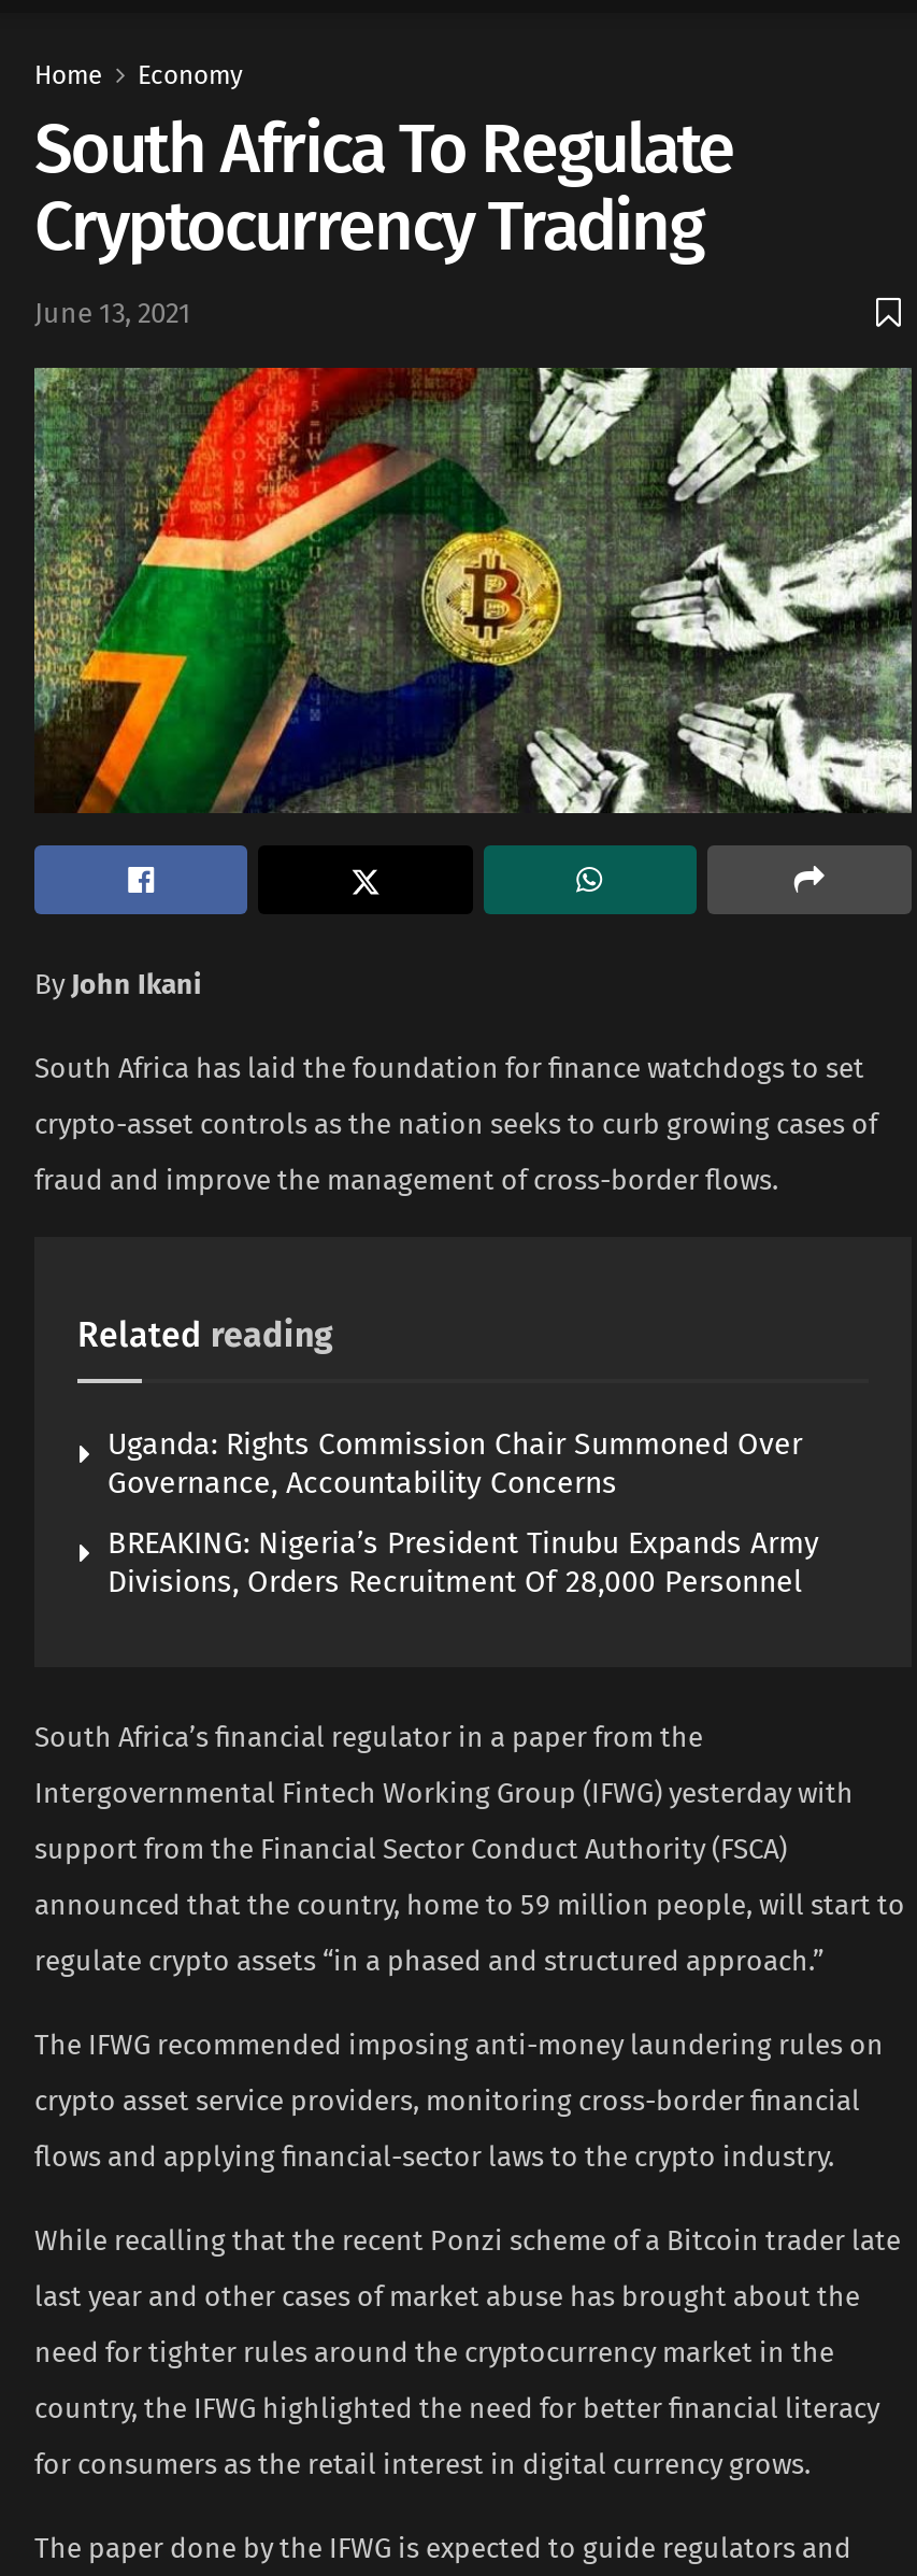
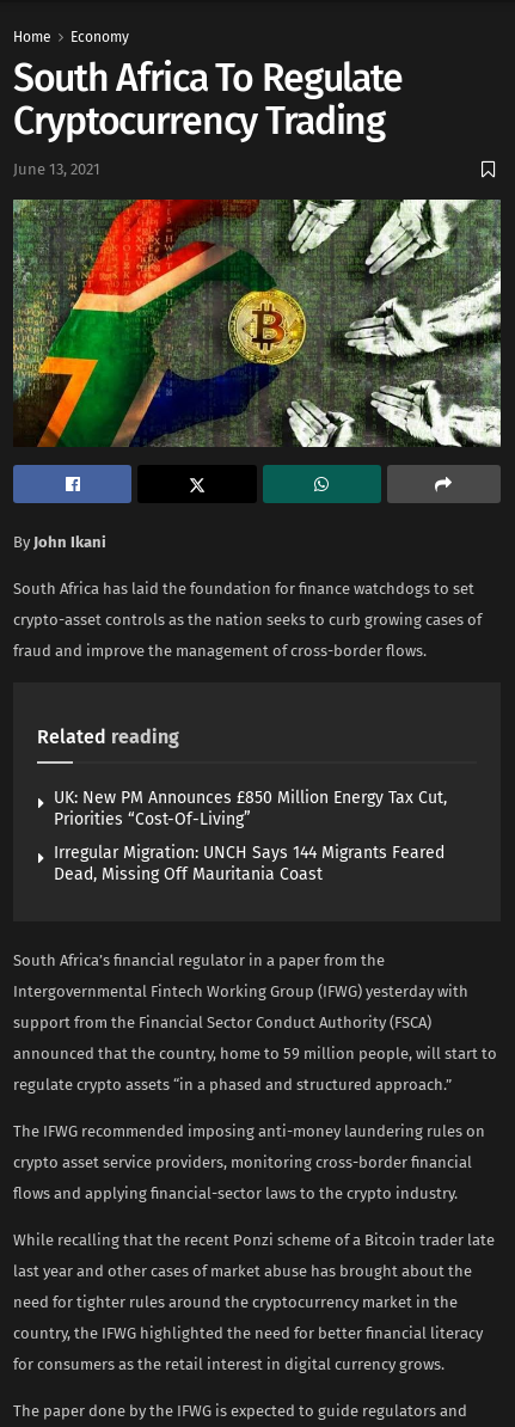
[108,1426,802,1502] Uganda: Rights Commission Chair Summoned Over | Governance, Accountability Concerns -> [54,788,447,830] UK: New PM Announces £850 Million Energy Tax Cut, | Priorities “Cost-Of-Living”
[108,1525,819,1601] BREAKING: Nigeria’s President Tinubu Expands Army | Divisions, Orders Recruitment Of 28,000 Personnel -> [54,843,445,885] Irregular Migration: UNCH Says 144 Migrants Feared | Dead, Missing Off Mauritania Coast

